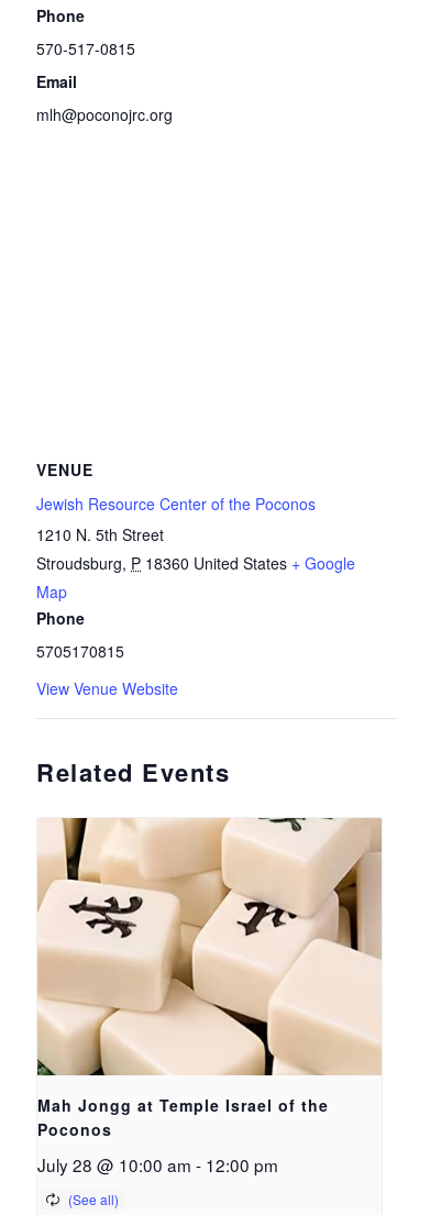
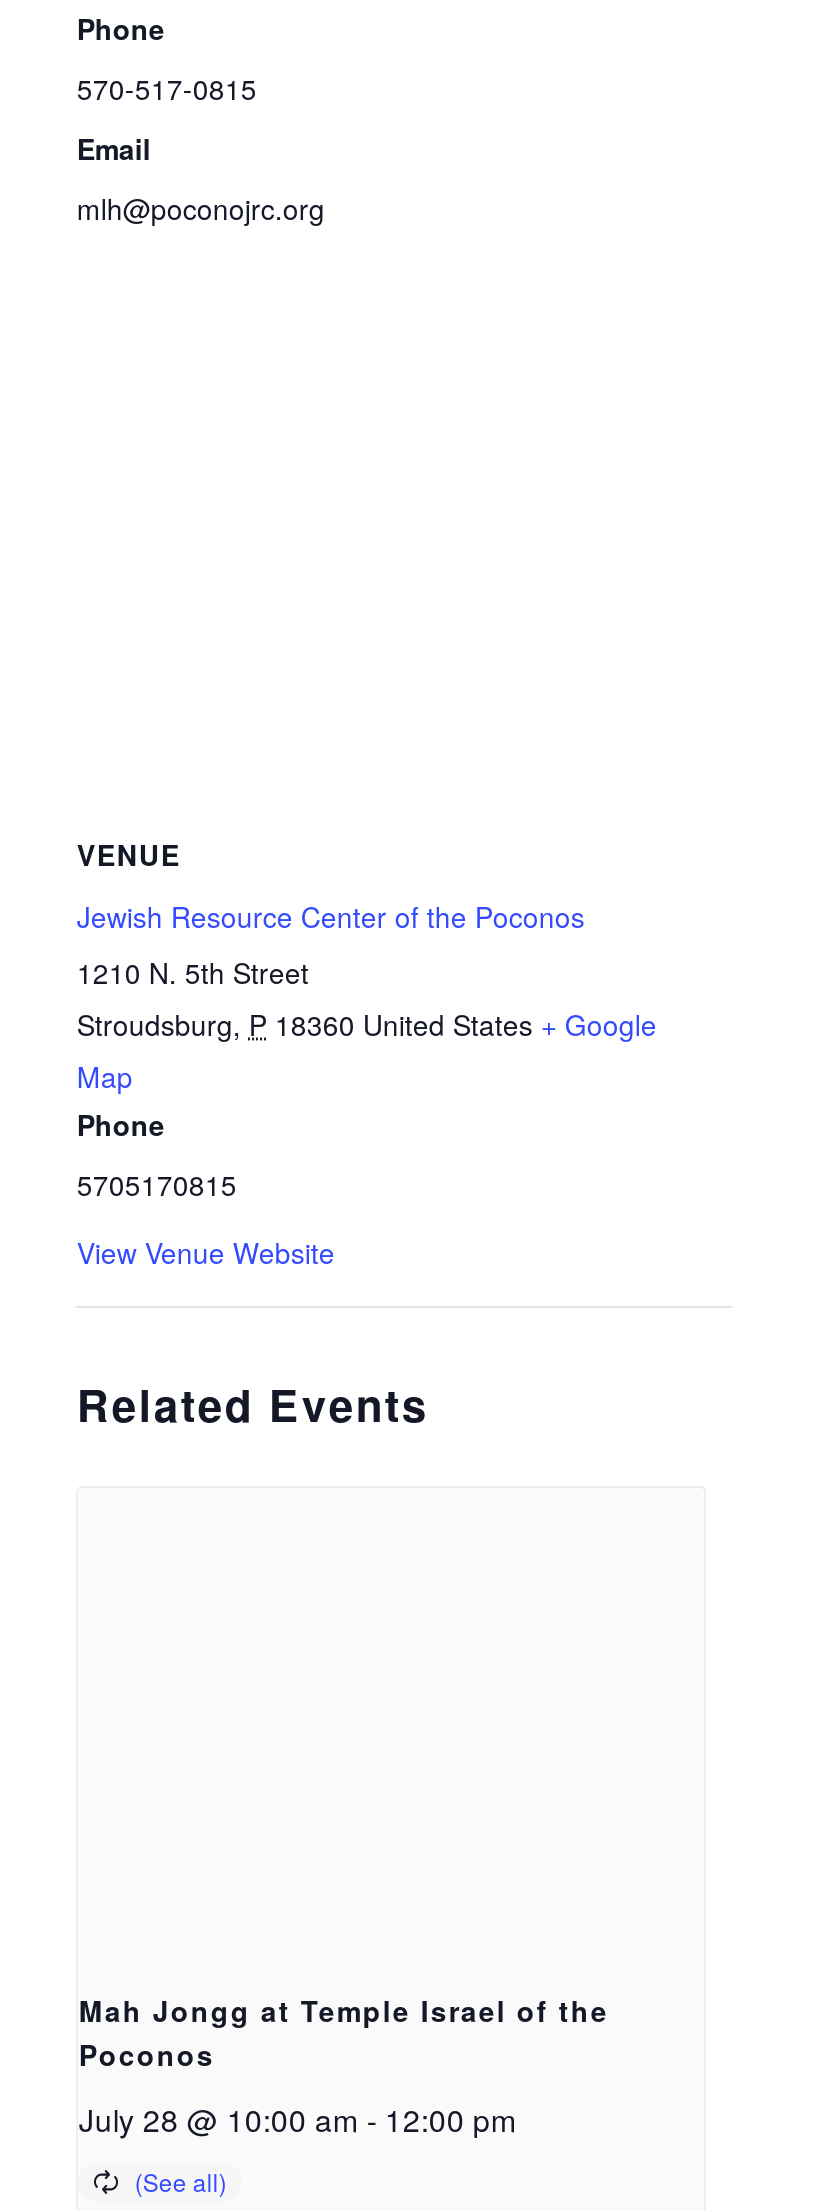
[36,817,383,1076] [image] -> none

